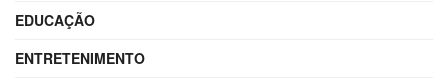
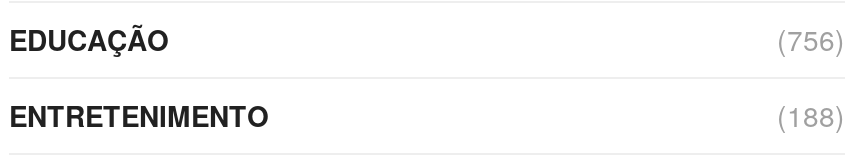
none -> [777,20,845,60] (756)
none -> [777,96,845,136] (188)

